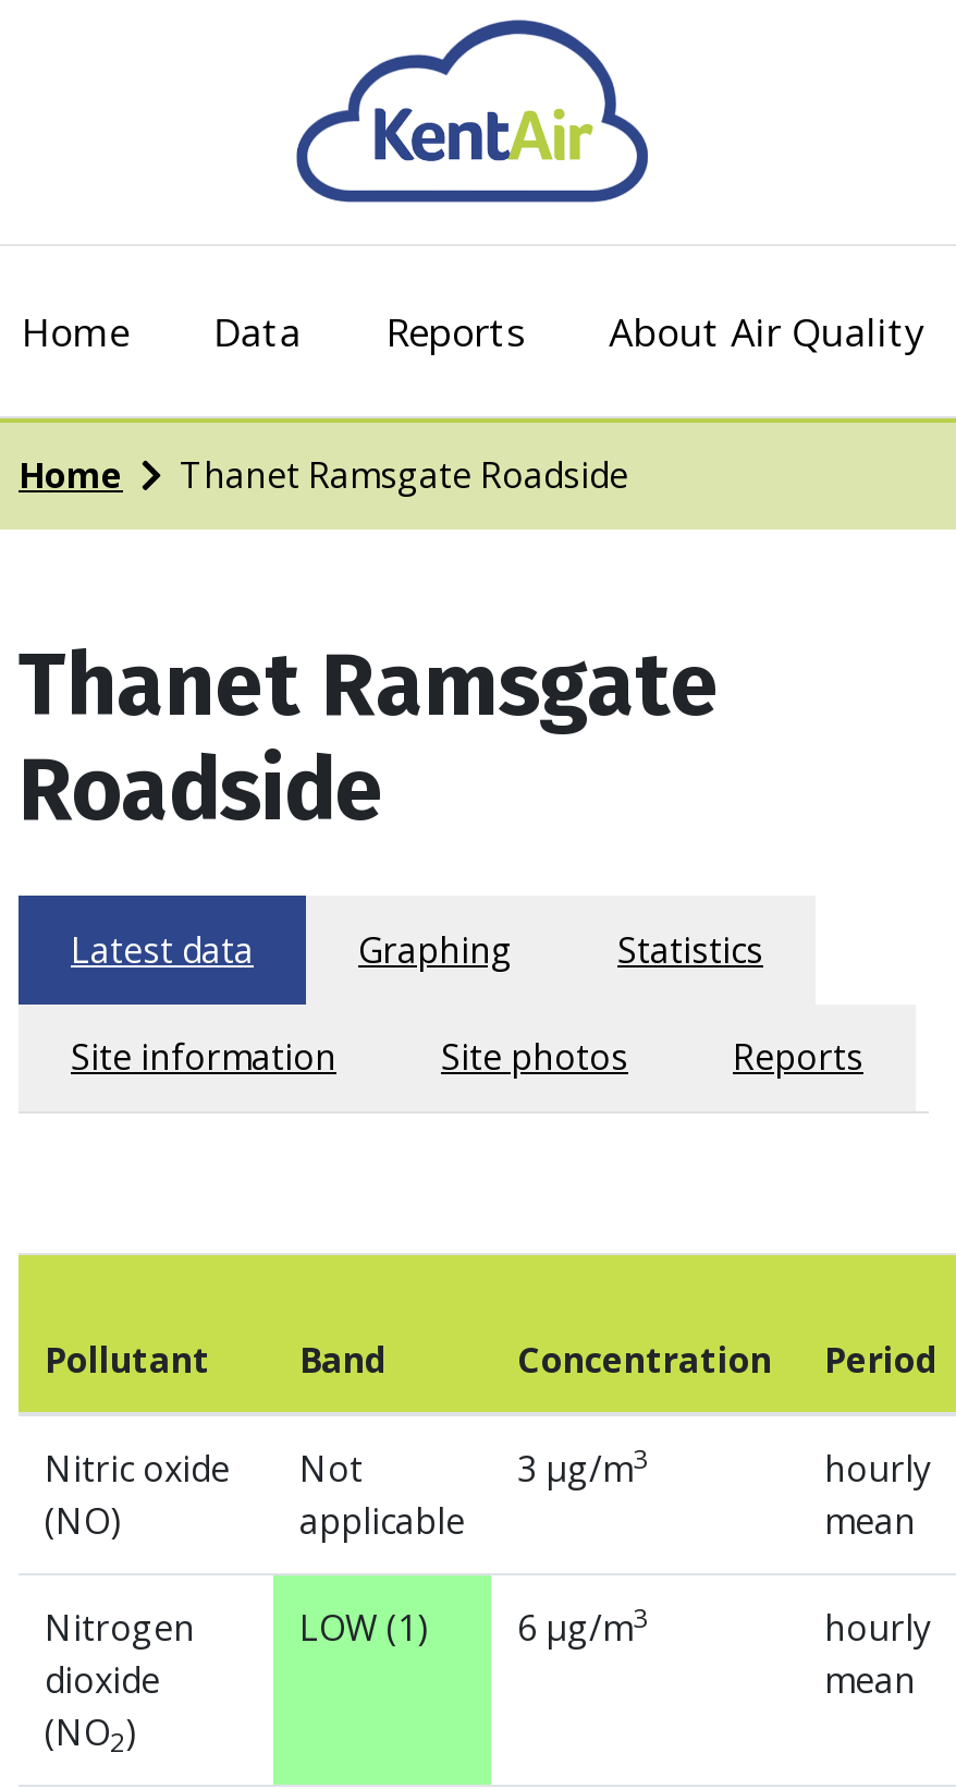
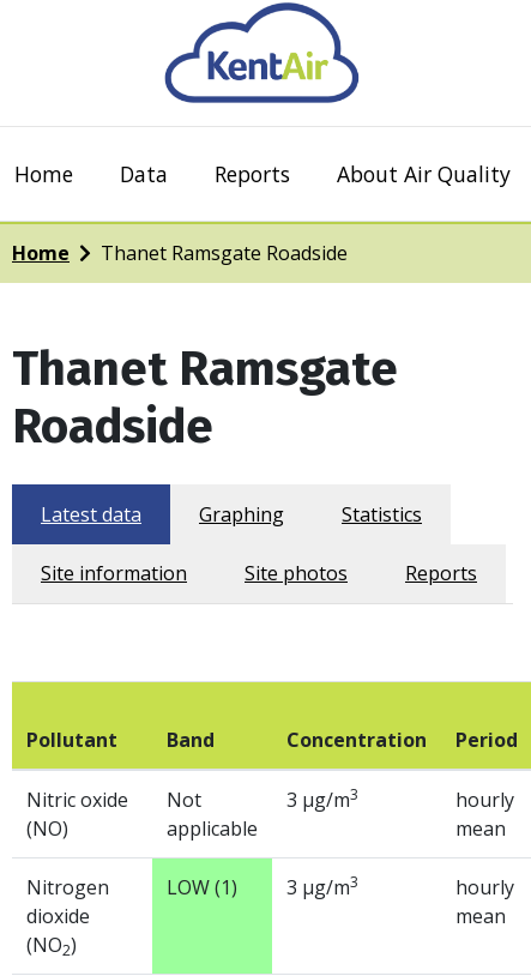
[299,1600,648,1652] LOW (1) 6 µg/m3 -> [167,872,358,901] LOW (1) 3 µg/m3

